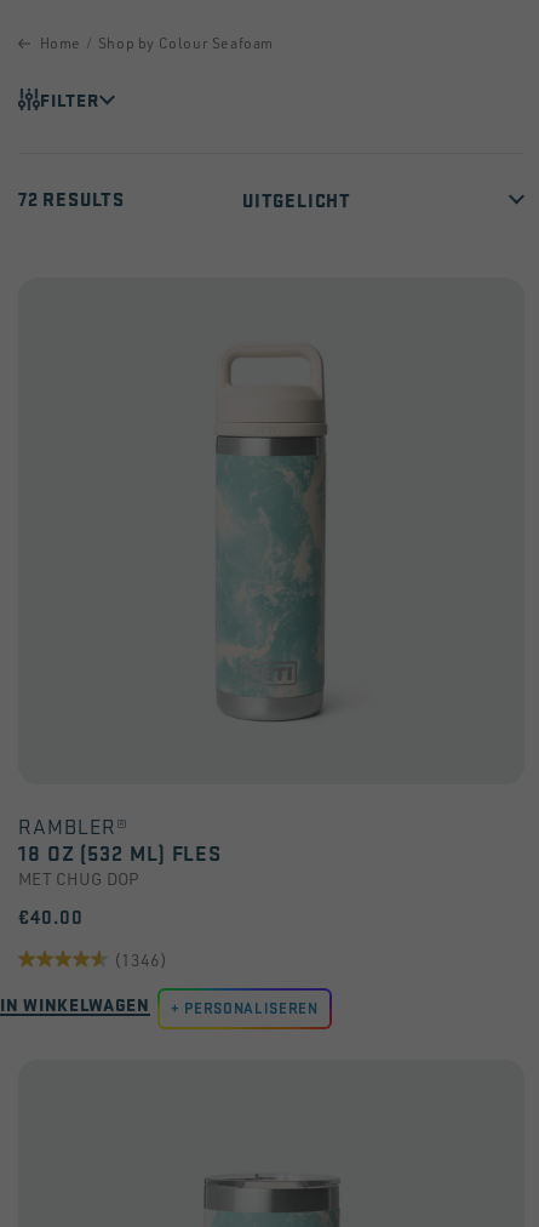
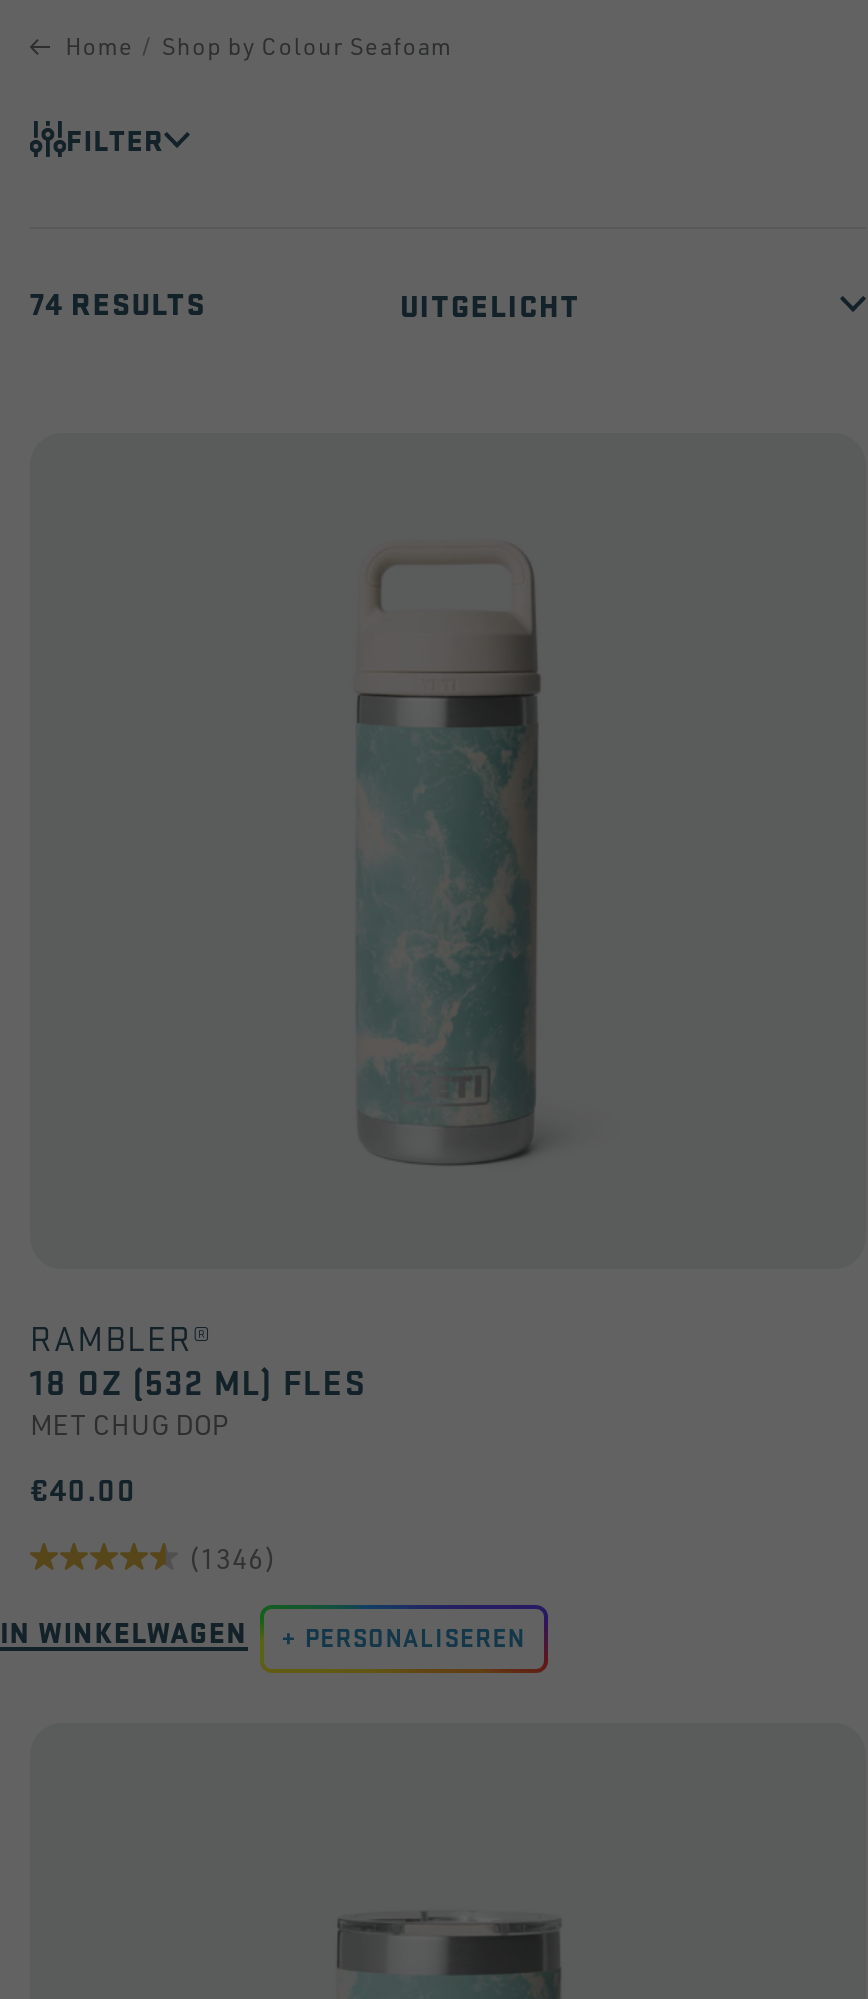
[18,186,125,211] 72 RESULTS -> [30,282,206,324] 74 RESULTS

